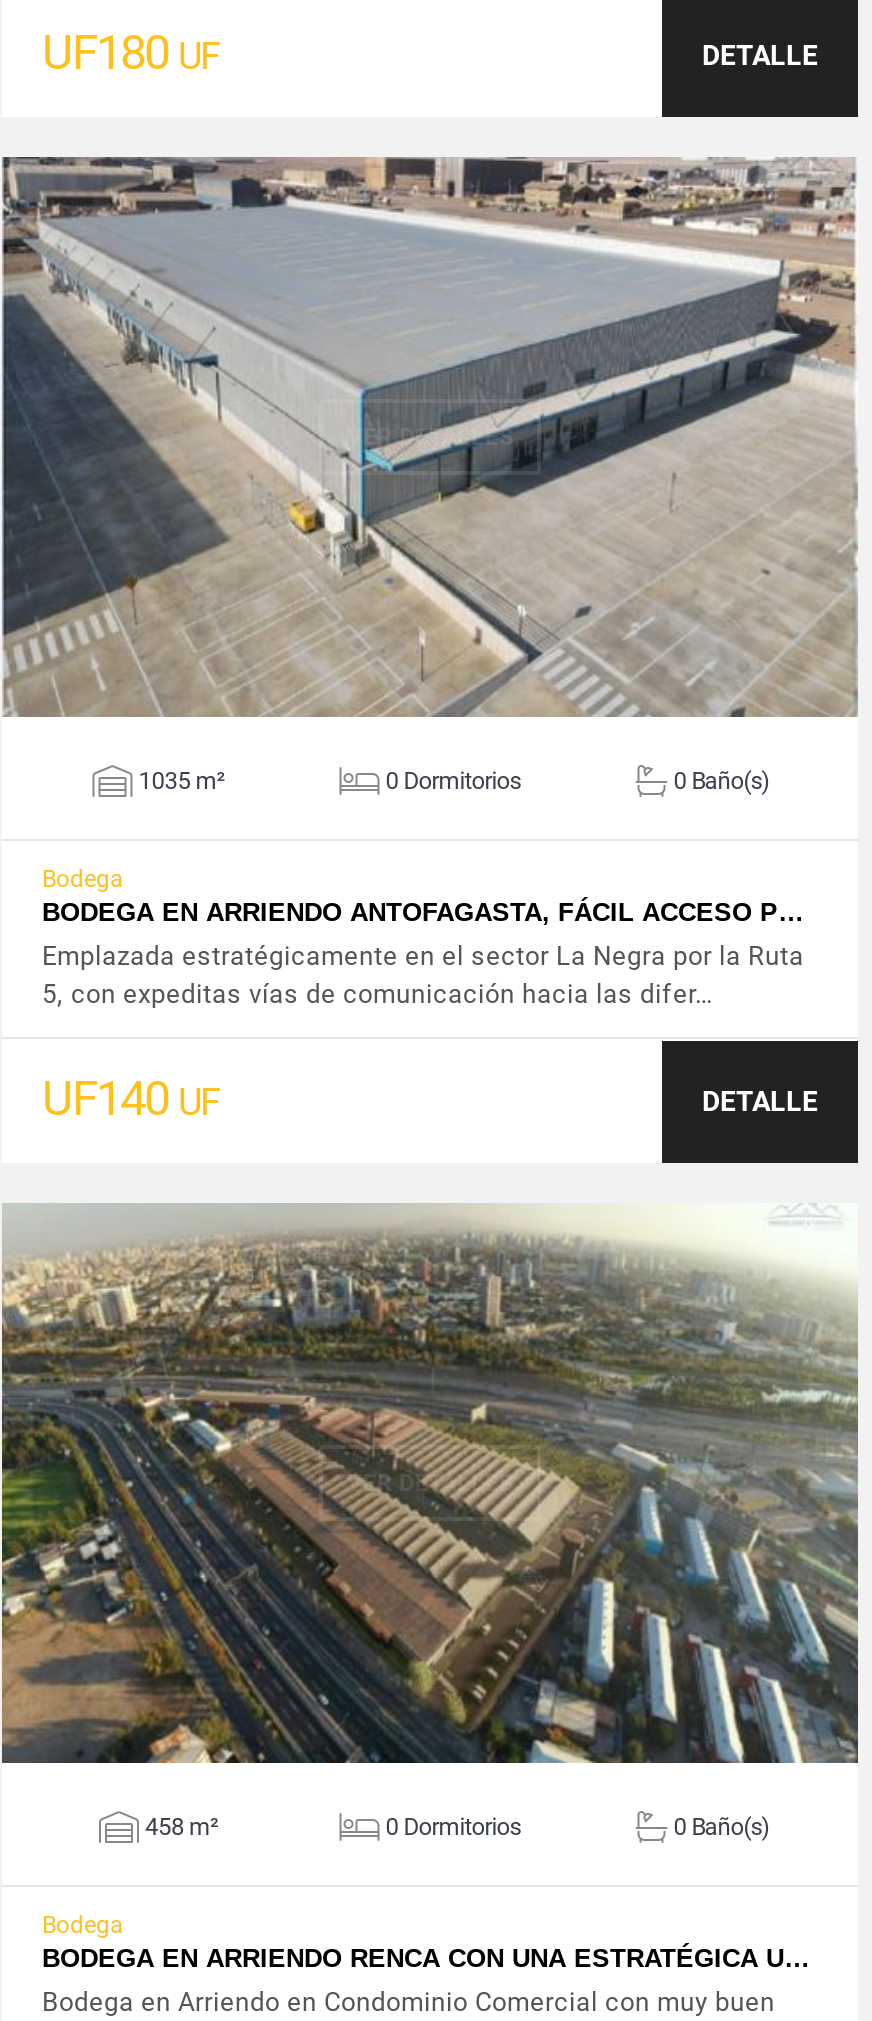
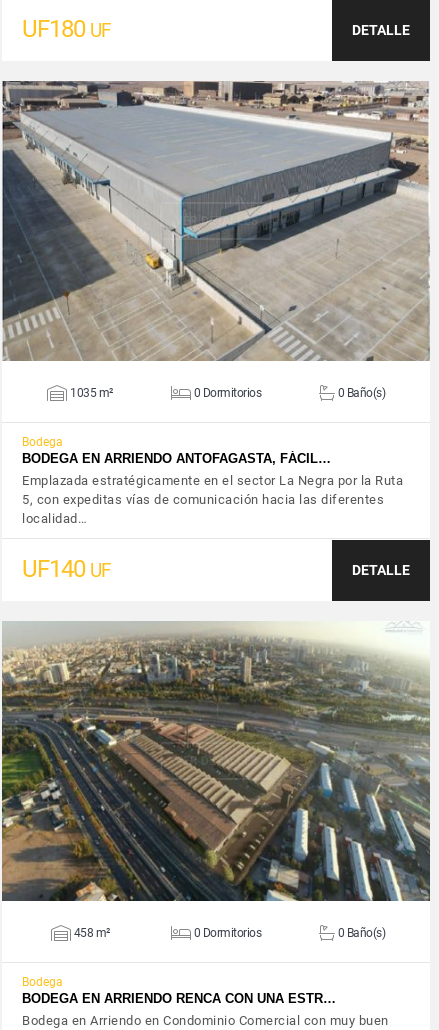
[42,897,804,927] BODEGA EN ARRIENDO ANTOFAGASTA, FÁCIL ACCESO P… -> [22,451,331,466] BODEGA EN ARRIENDO ANTOFAGASTA, FÁCIL…
[42,979,714,1009] 5, con expeditas vías de comunicación hacia las difer… -> [22,492,384,526] 5, con expeditas vías de comunicación hacia las diferentes | localidad…
[42,1943,810,1973] BODEGA EN ARRIENDO RENCA CON UNA ESTRATÉGICA U… -> [22,991,336,1006] BODEGA EN ARRIENDO RENCA CON UNA ESTR…

